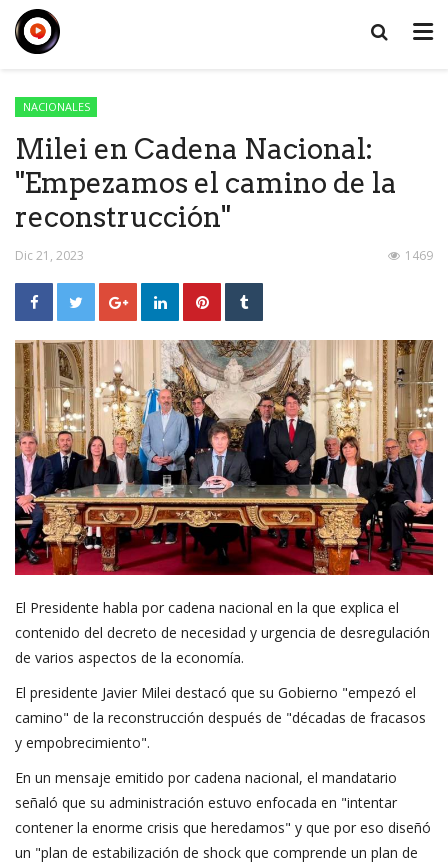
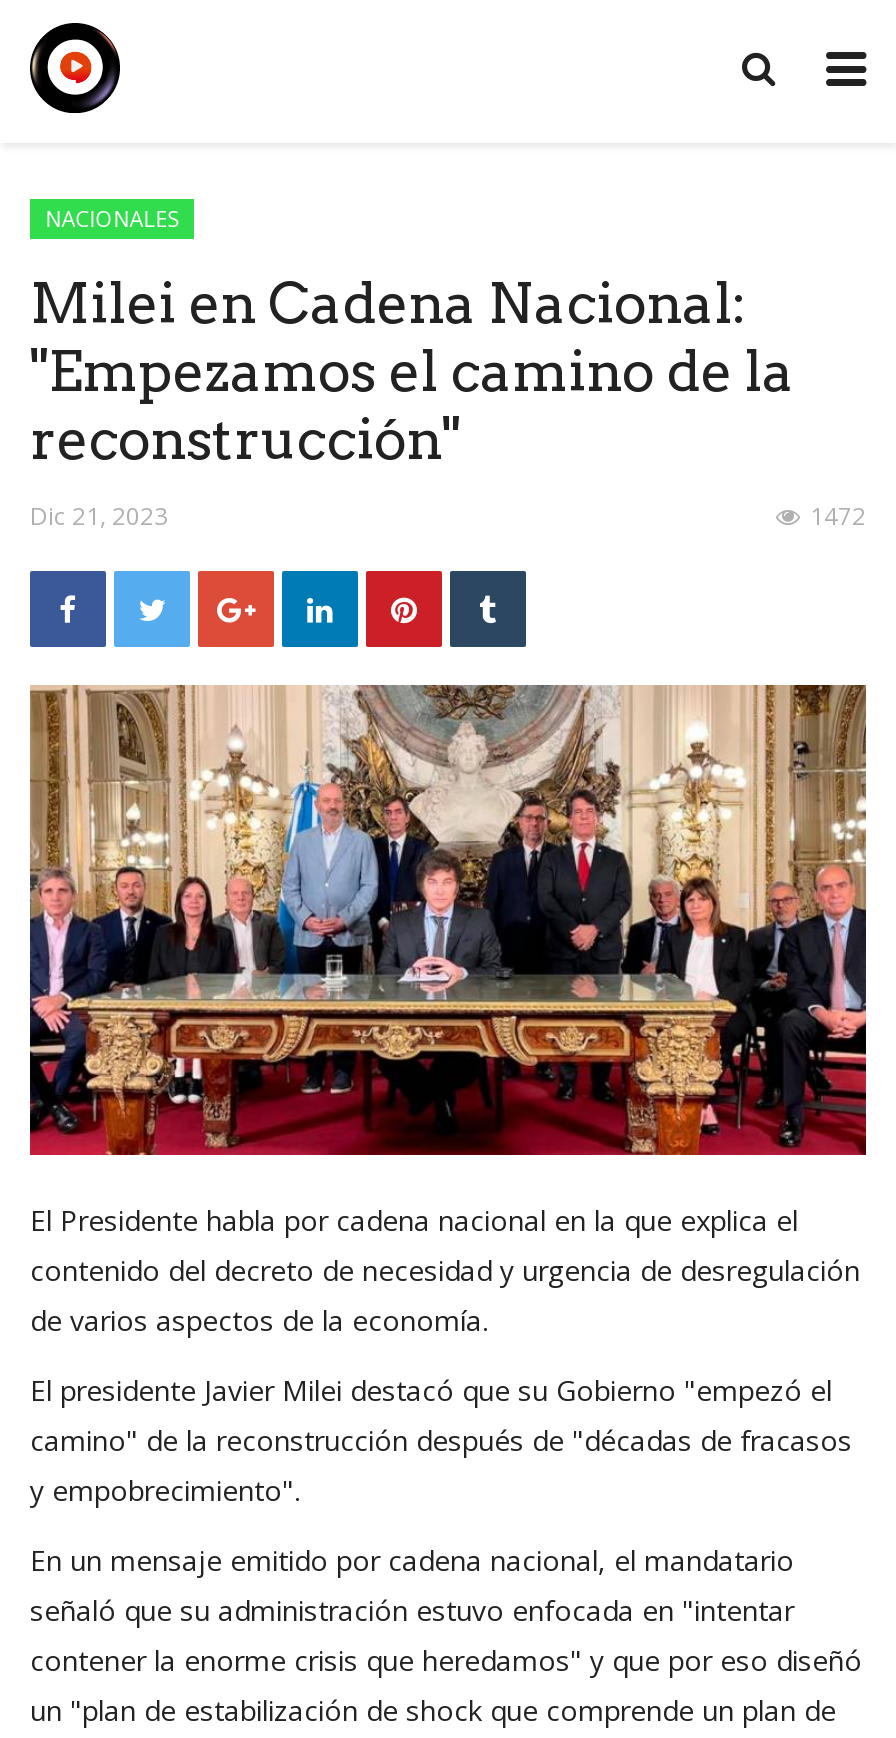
[405,247,433,264] 1469 -> [810,499,866,533] 1472

